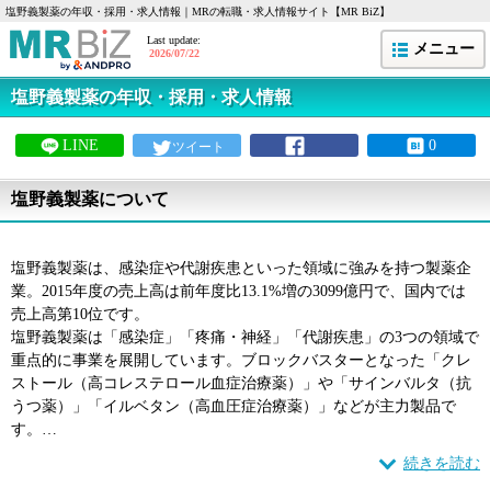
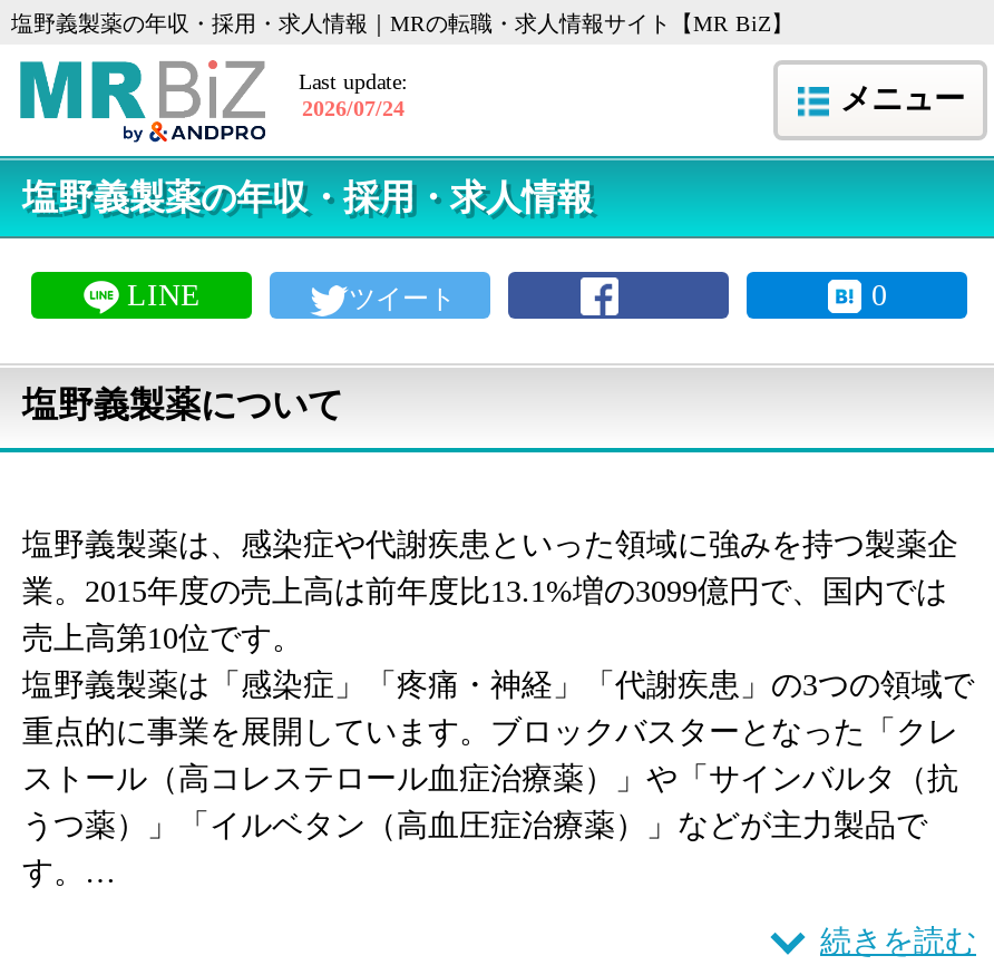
[149,47,199,59] 2026/07/22 -> [302,96,405,120] 2026/07/24

